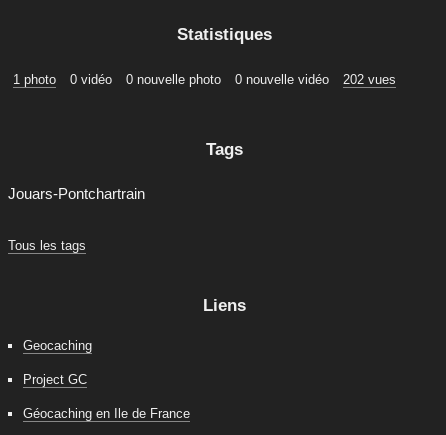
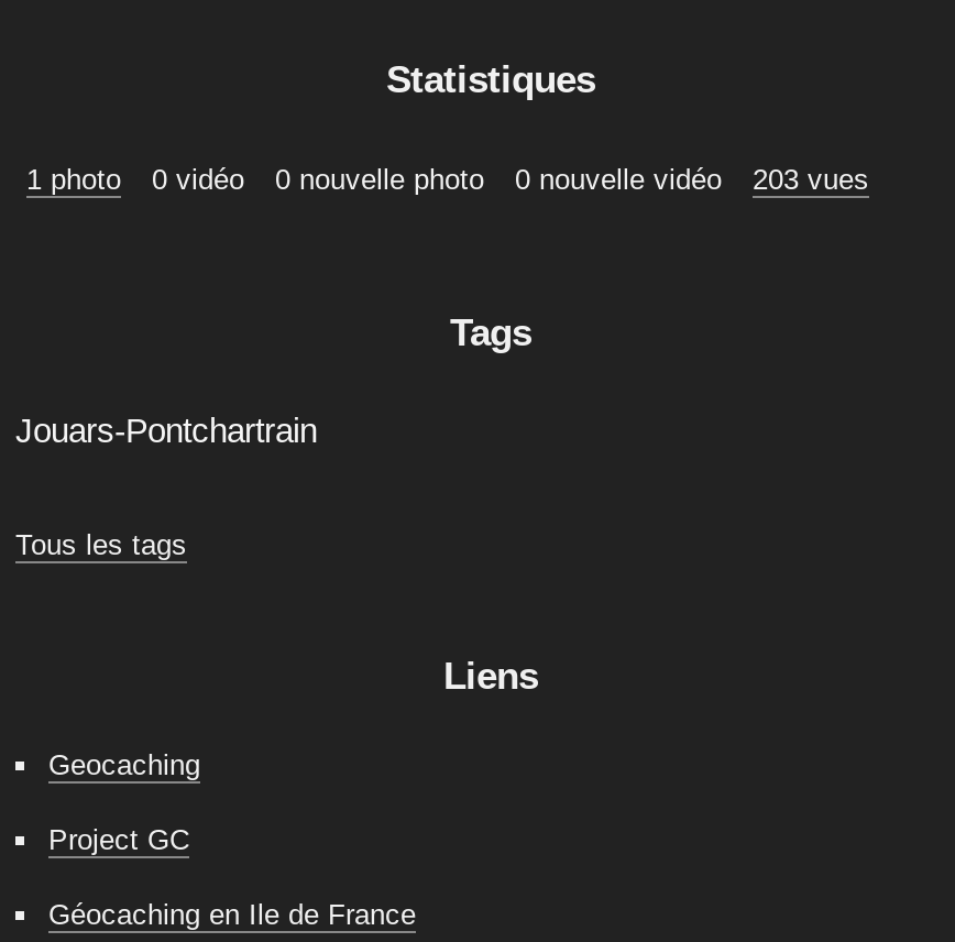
[13,72,396,87] 1 photo 0 vidéo 0 nouvelle photo 0 nouvelle vidéo 202 vues -> [26,164,869,197] 1 photo 0 vidéo 0 nouvelle photo 0 nouvelle vidéo 203 vues

